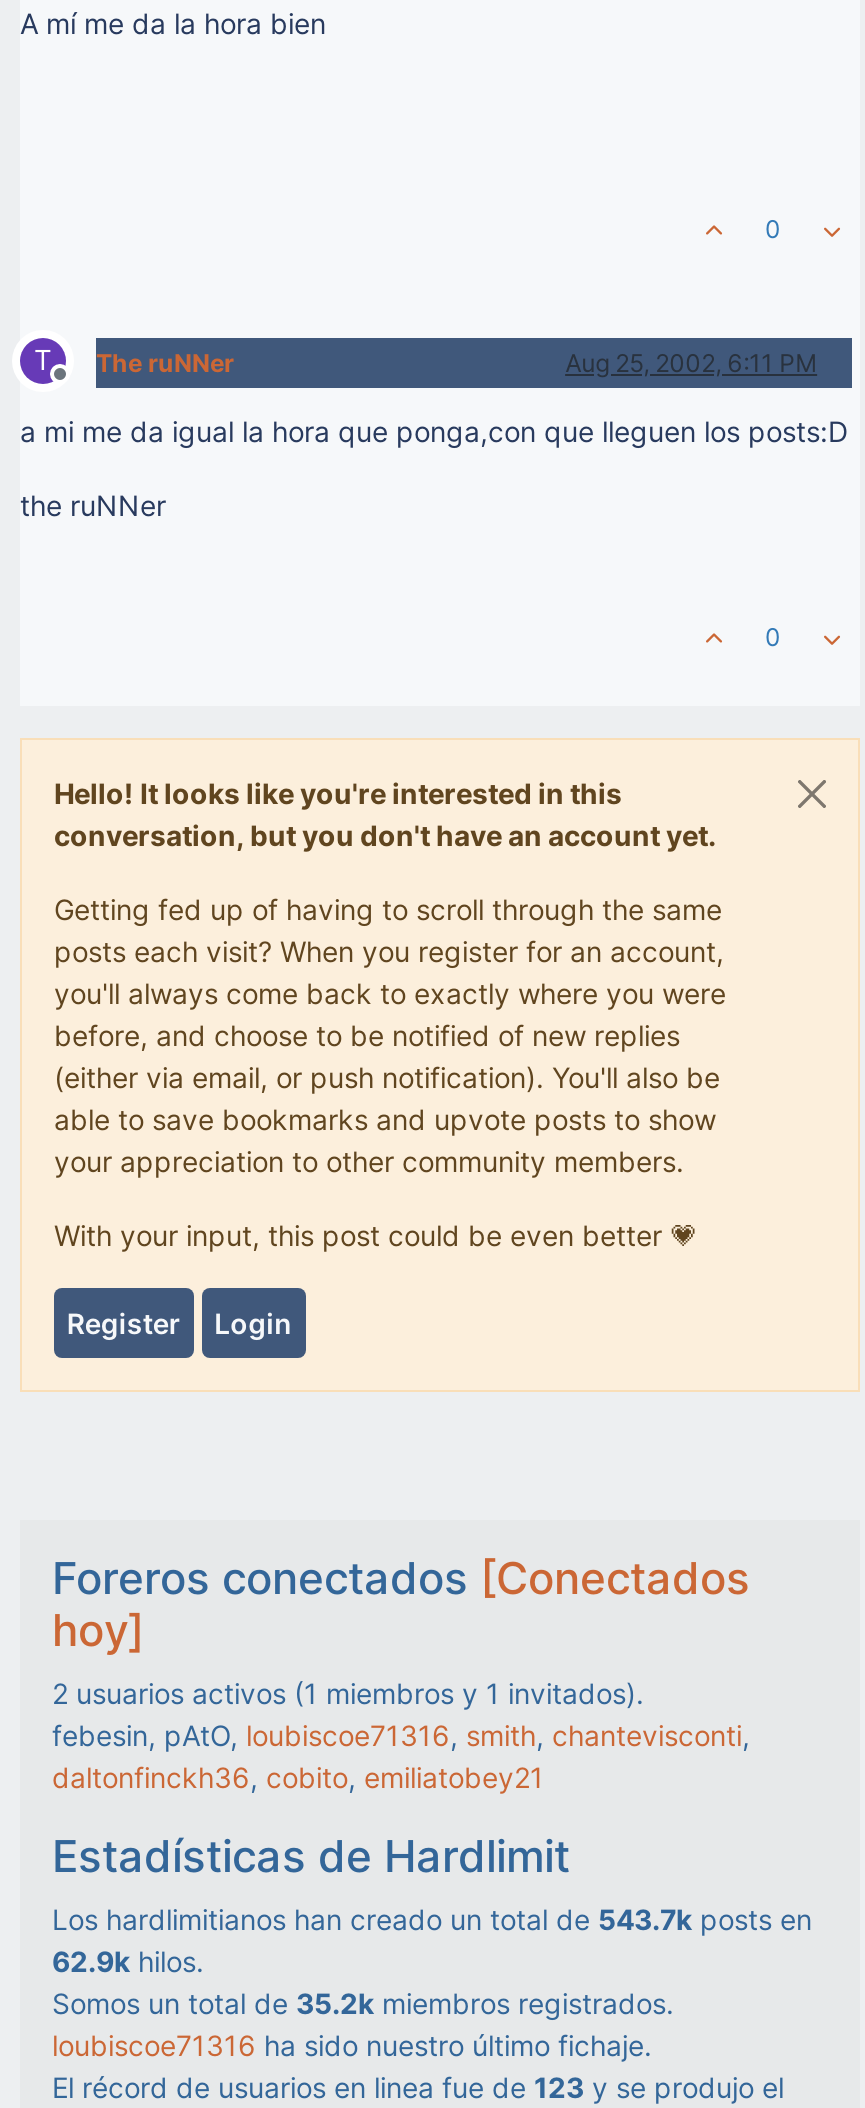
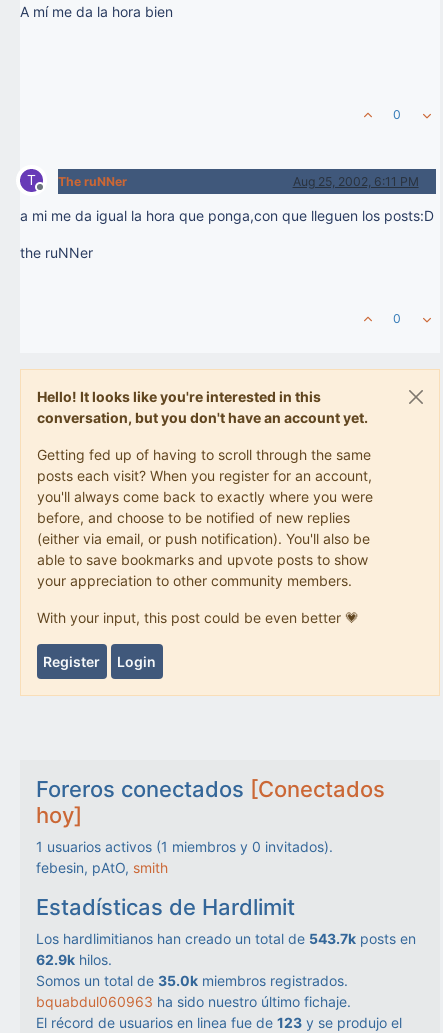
[52,1677,750,1795] 2 usuarios activos (1 miembros y 1 invitados). | febesin, pAtO, loubiscoe71316, smith, chantevisconti, | daltonfinckh36, cobito, emiliatobey21 -> [36,838,333,876] 1 usuarios activos (1 miembros y 0 invitados). | febesin, pAtO, smith
[52,1987,674,2021] Somos un total de 35.2k miembros registrados. -> [36,972,348,989] Somos un total de 35.0k miembros registrados.
[52,2029,652,2063] loubiscoe71316 ha sido nuestro último fichaje. -> [36,993,351,1010] bquabdul060963 ha sido nuestro último fichaje.

